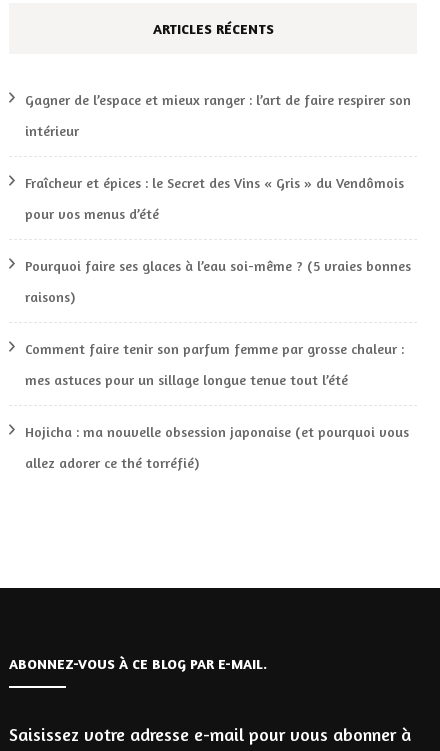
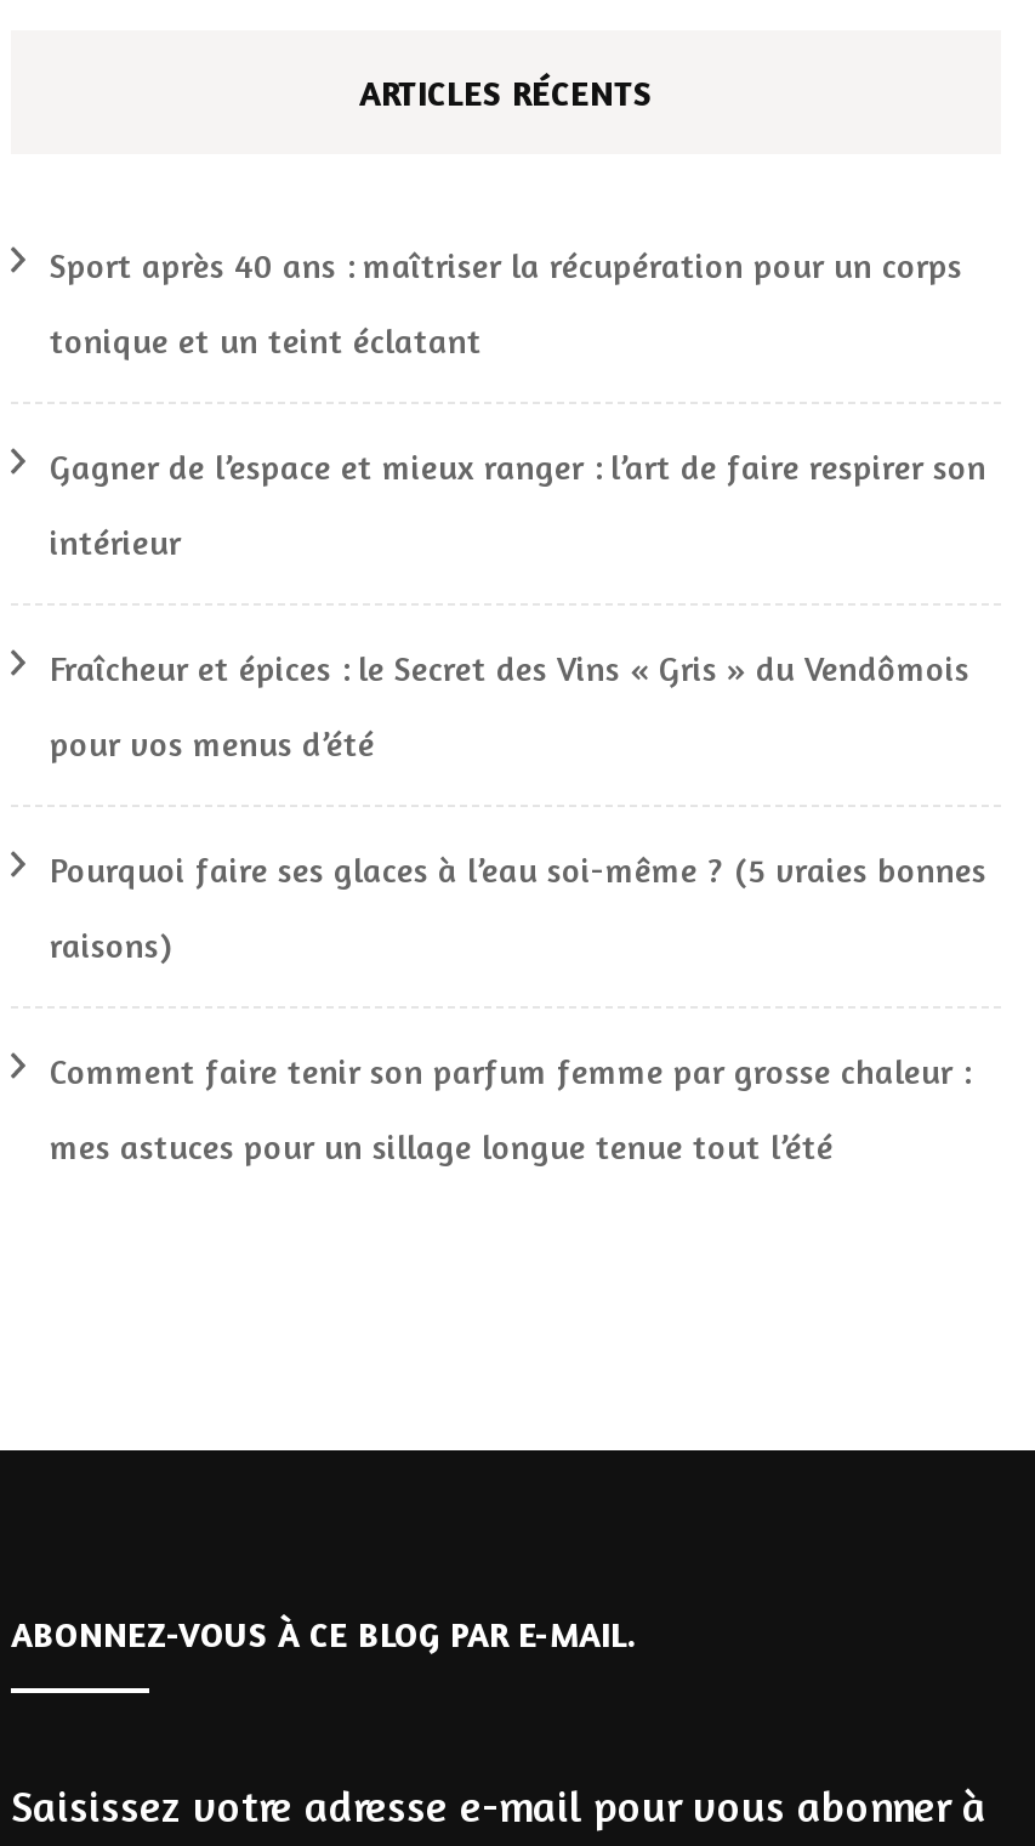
none -> [50,244,962,360] Sport après 40 ans : maîtriser la récupération pour un corps | tonique et un teint éclatant
moved [25,91,411,388] -> [50,445,986,1166]: Gagner de l’espace et mieux ranger : l’art de faire respirer son | intérieur | Fraîcheur et épices : le Secret des Vins « Gris » du Vendômois | pour vos menus d’été | Pourquoi faire ses glaces à l’eau soi-même ? (5 vraies bonnes | raisons) | Comment faire tenir son parfum femme par grosse chaleur : | mes astuces pour un sillage longue tenue tout l’été
[25,423,409,471] Hojicha : ma nouvelle obsession japonaise (et pourquoi vous | allez adorer ce thé torréfié) -> none

